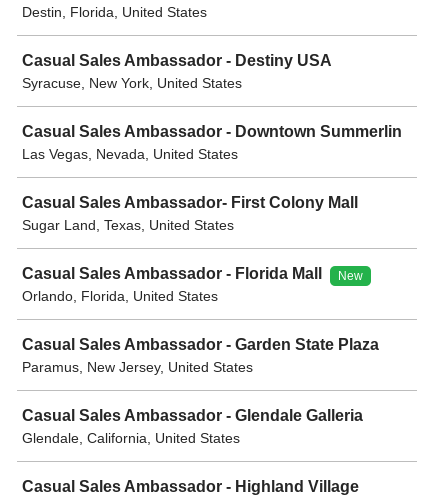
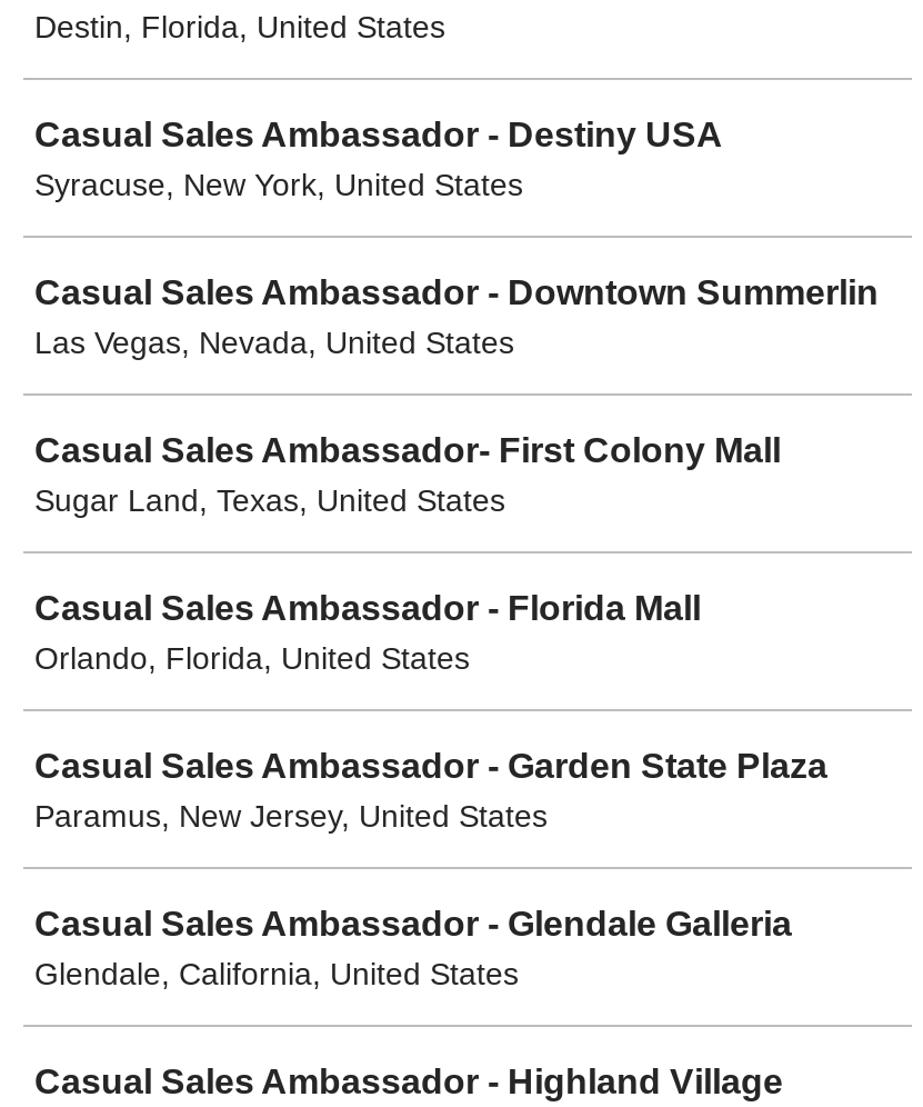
[338,269,363,283] New -> none

